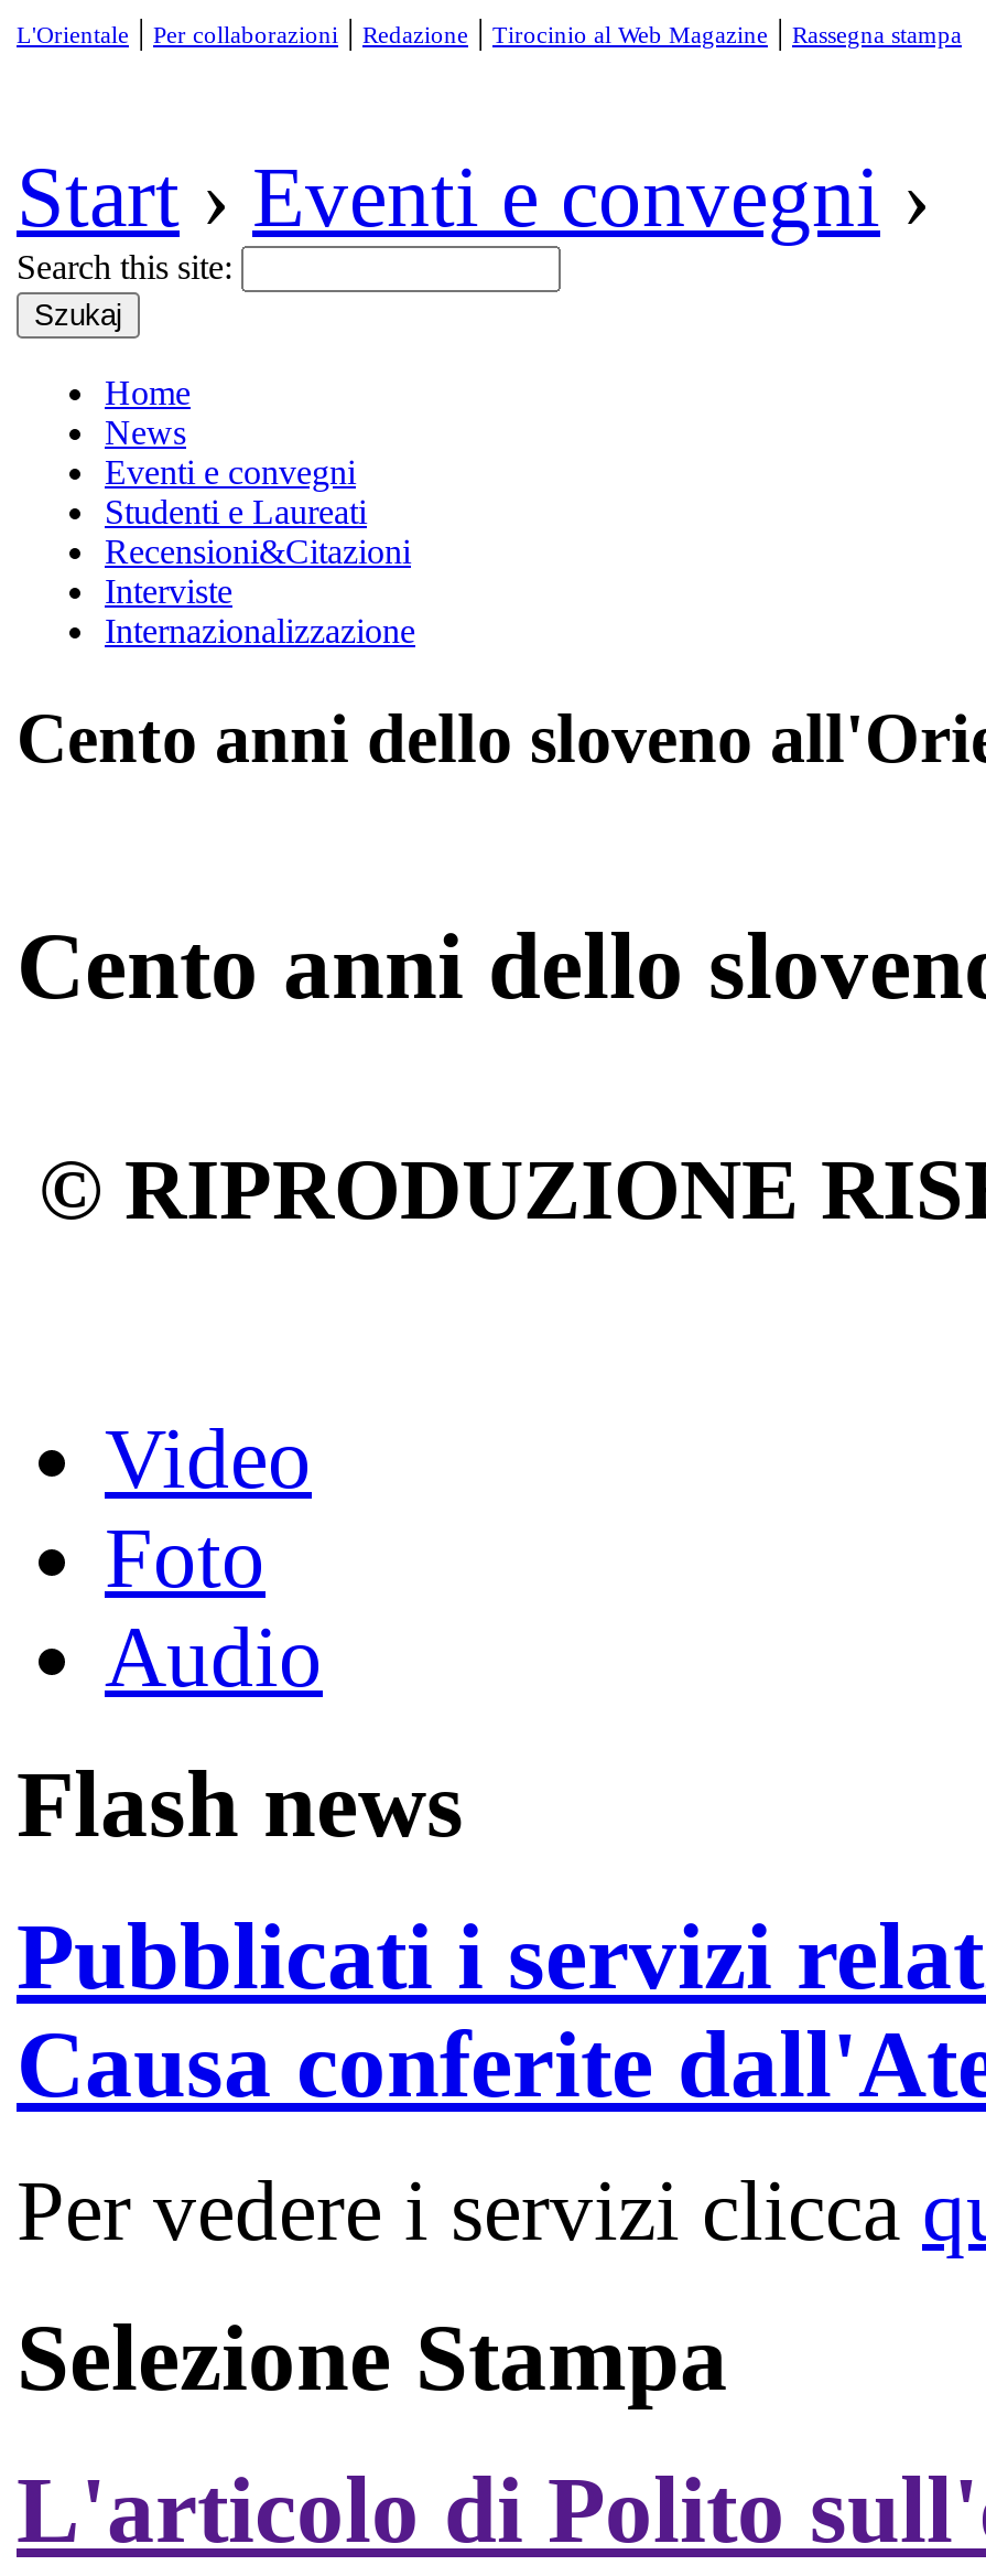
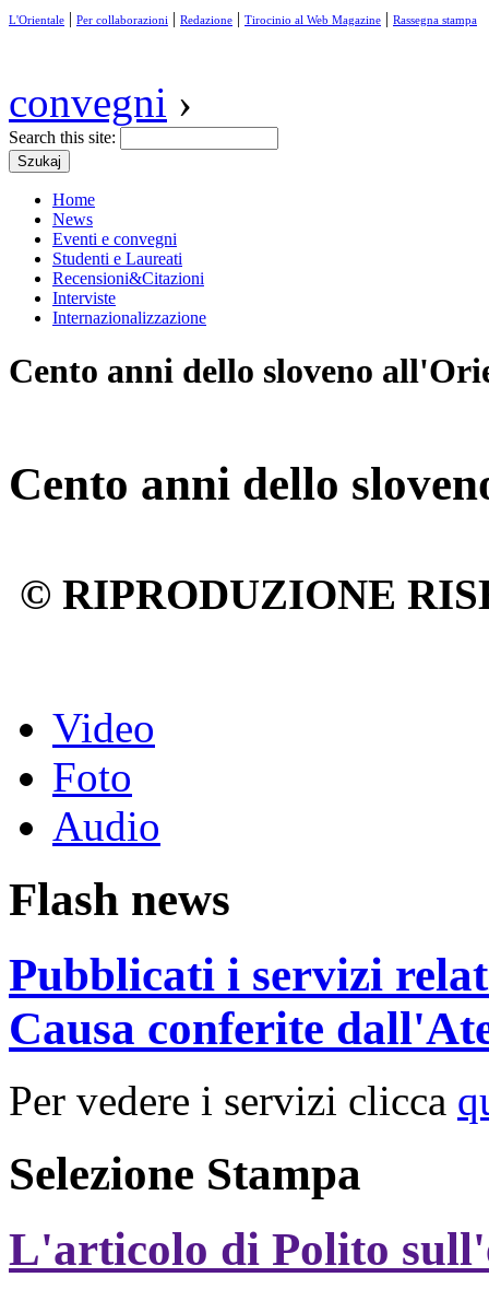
[17,149,931,244] Start › Eventi e convegni › -> [9,79,192,126] convegni ›

